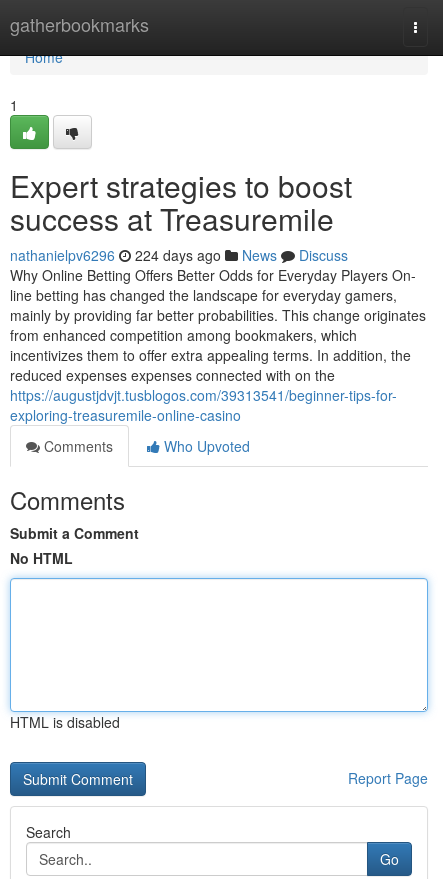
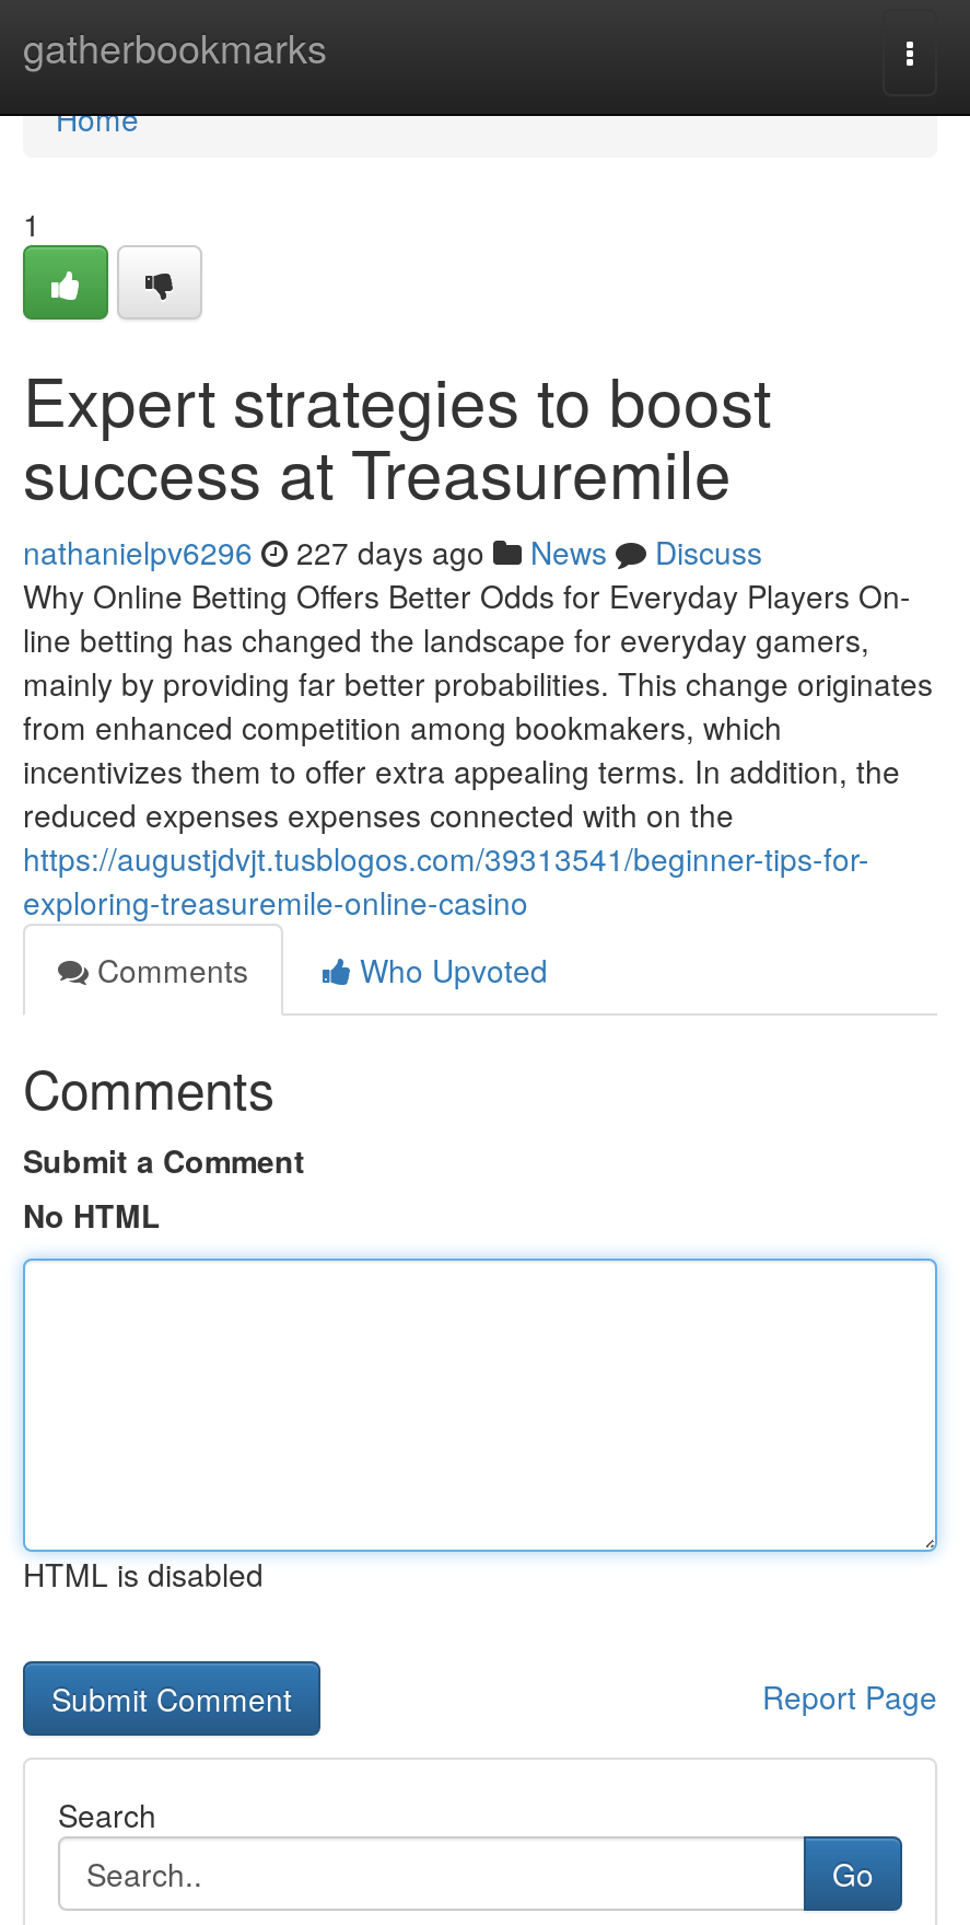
[10,245,348,265] nathanielpv6296 224 days ago News Discuss -> [23,530,762,573] nathanielpv6296 227 days ago News Discuss

